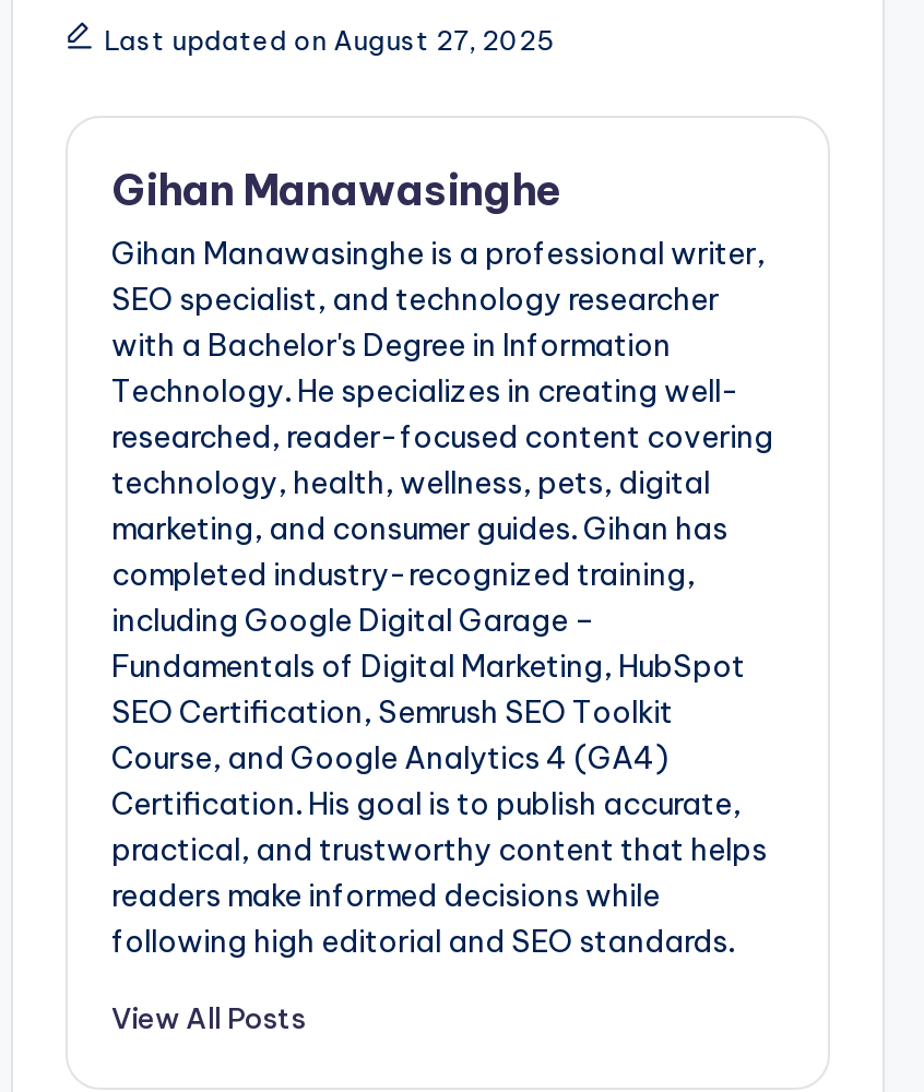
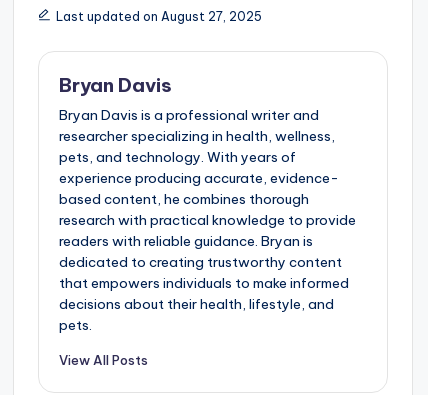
[111,164,773,962] Gihan Manawasinghe | Gihan Manawasinghe is a professional writer, | SEO specialist, and technology researcher | with a Bachelor's Degree in Information | Technology. He specializes in creating well- | researched, reader-focused content covering | technology, health, wellness, pets, digital | marketing, and consumer guides. Gihan has | completed industry-recognized training, | including Google Digital Garage – | Fundamentals of Digital Marketing, HubSpot | SEO Certification, Semrush SEO Toolkit | Course, and Google Analytics 4 (GA4) | Certification. His goal is to publish accurate, | practical, and trustworthy content that helps | readers make informed decisions while | following high editorial and SEO standards. -> [59,73,356,334] Bryan Davis | Bryan Davis is a professional writer and | researcher specializing in health, wellness, | pets, and technology. With years of | experience producing accurate, evidence- | based content, he combines thorough | research with practical knowledge to provide | readers with reliable guidance. Bryan is | dedicated to creating trustworthy content | that empowers individuals to make informed | decisions about their health, lifestyle, and | pets.

